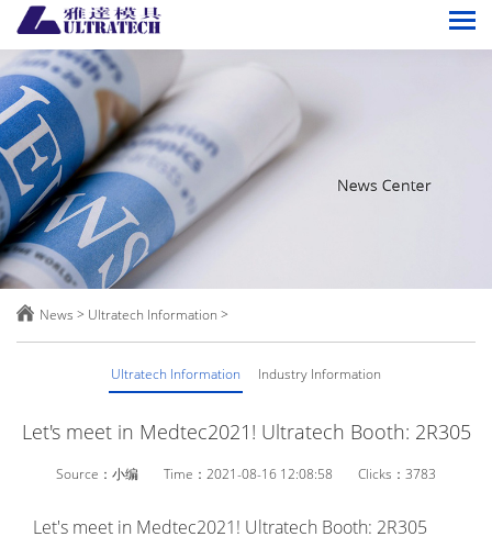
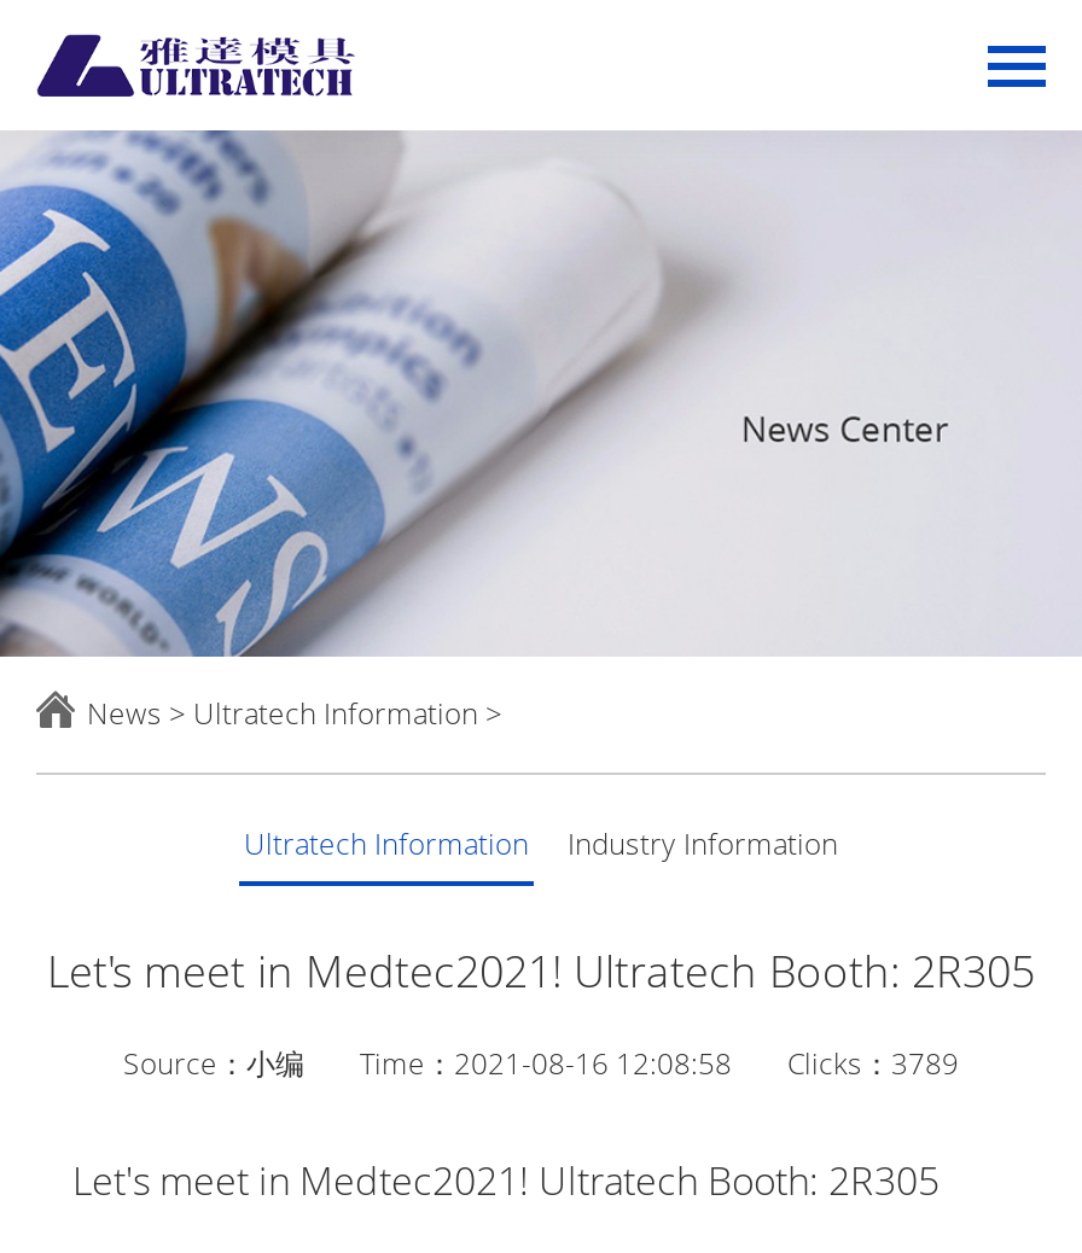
[56,465,436,483] Source：小编 Time：2021-08-16 12:08:58 Clicks：3783 -> [123,1043,959,1084] Source：小编 Time：2021-08-16 12:08:58 Clicks：3789

